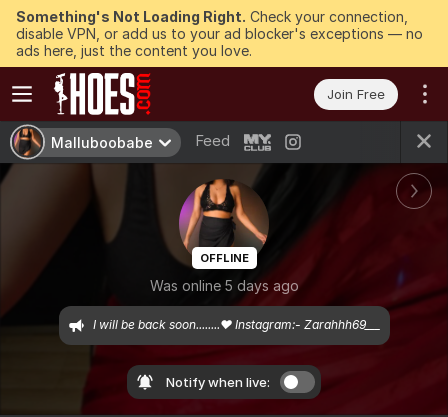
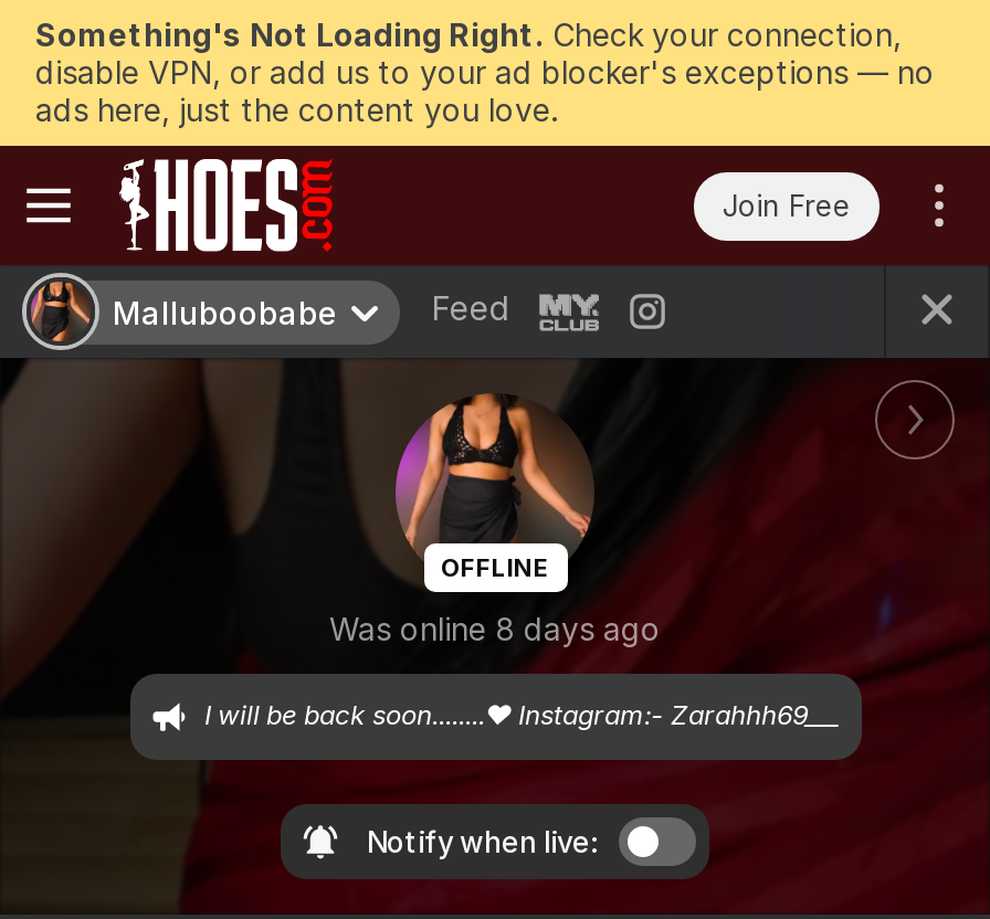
[149,277,298,294] Was online 5 days ago -> [329,611,661,648] Was online 8 days ago

